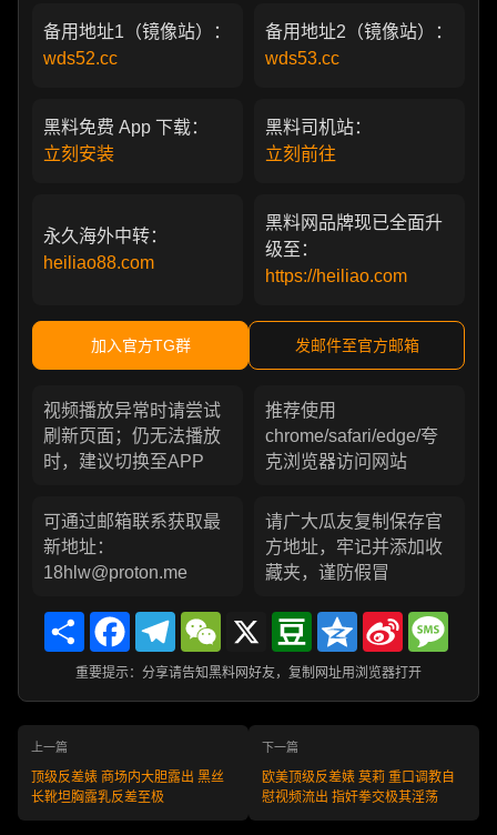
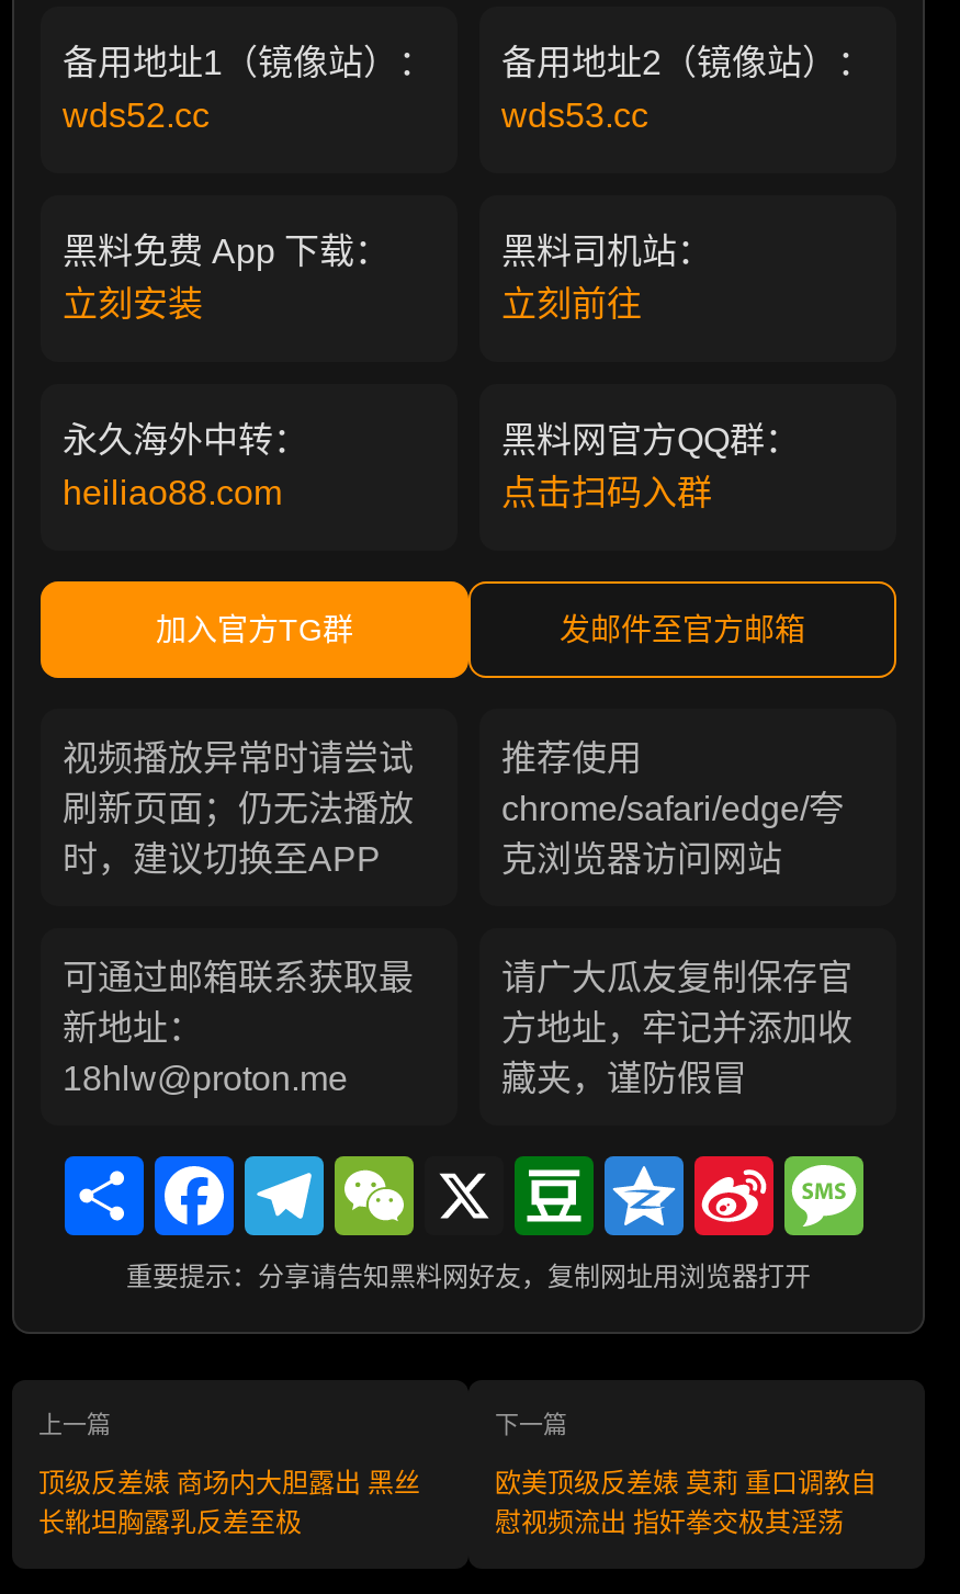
[265,214,443,286] 黑料网品牌现已全面升 | 级至： | https://heiliao.com -> [501,422,800,512] 黑料网官方QQ群： | 点击扫码入群

